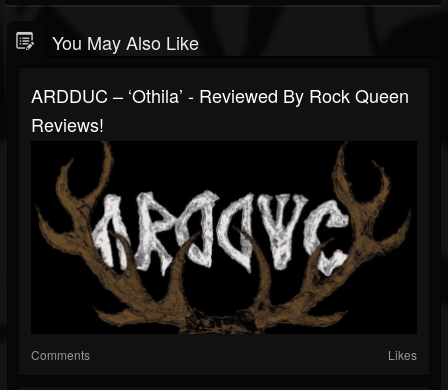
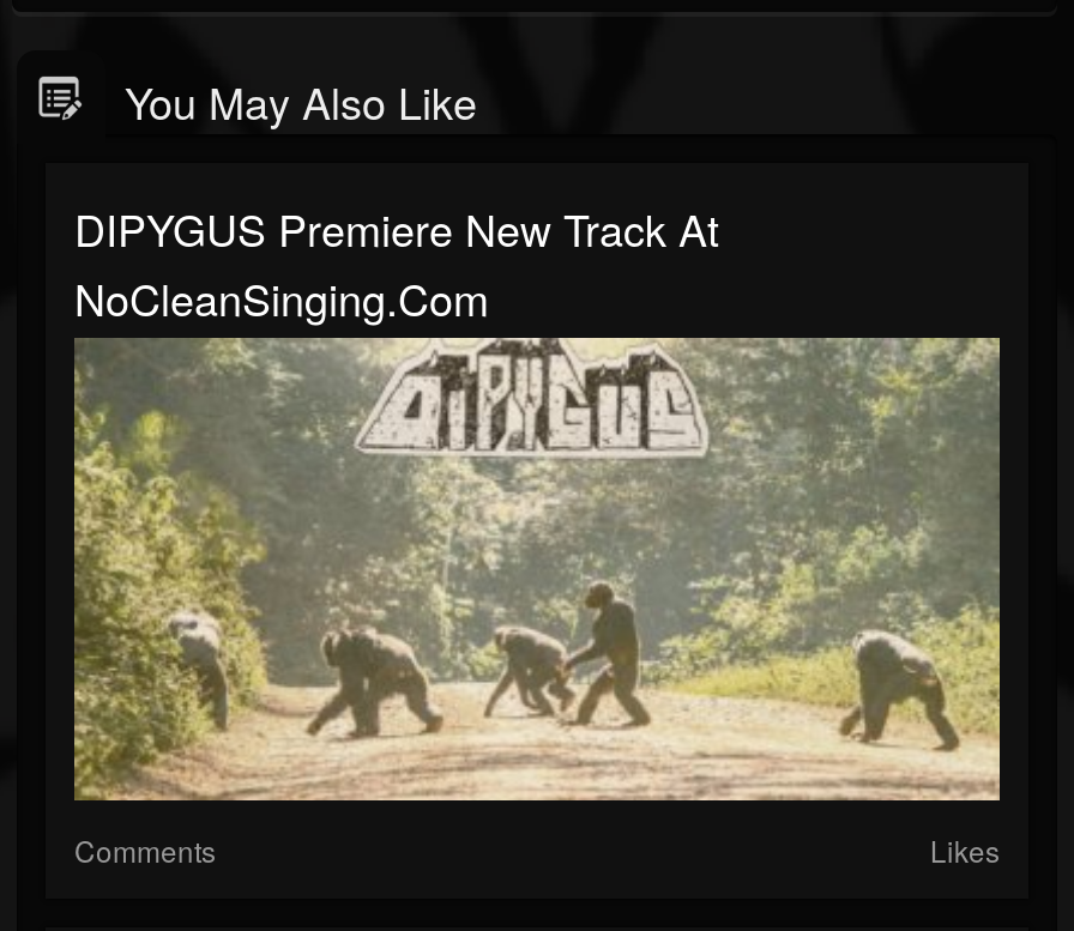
[31,82,409,137] ARDDUC – ‘Othila’ - Reviewed By Rock Queen | Reviews! -> [74,197,719,328] DIPYGUS Premiere New Track At | NoCleanSinging.com
[31,141,417,334] [image] -> [72,335,1002,803] [image]

